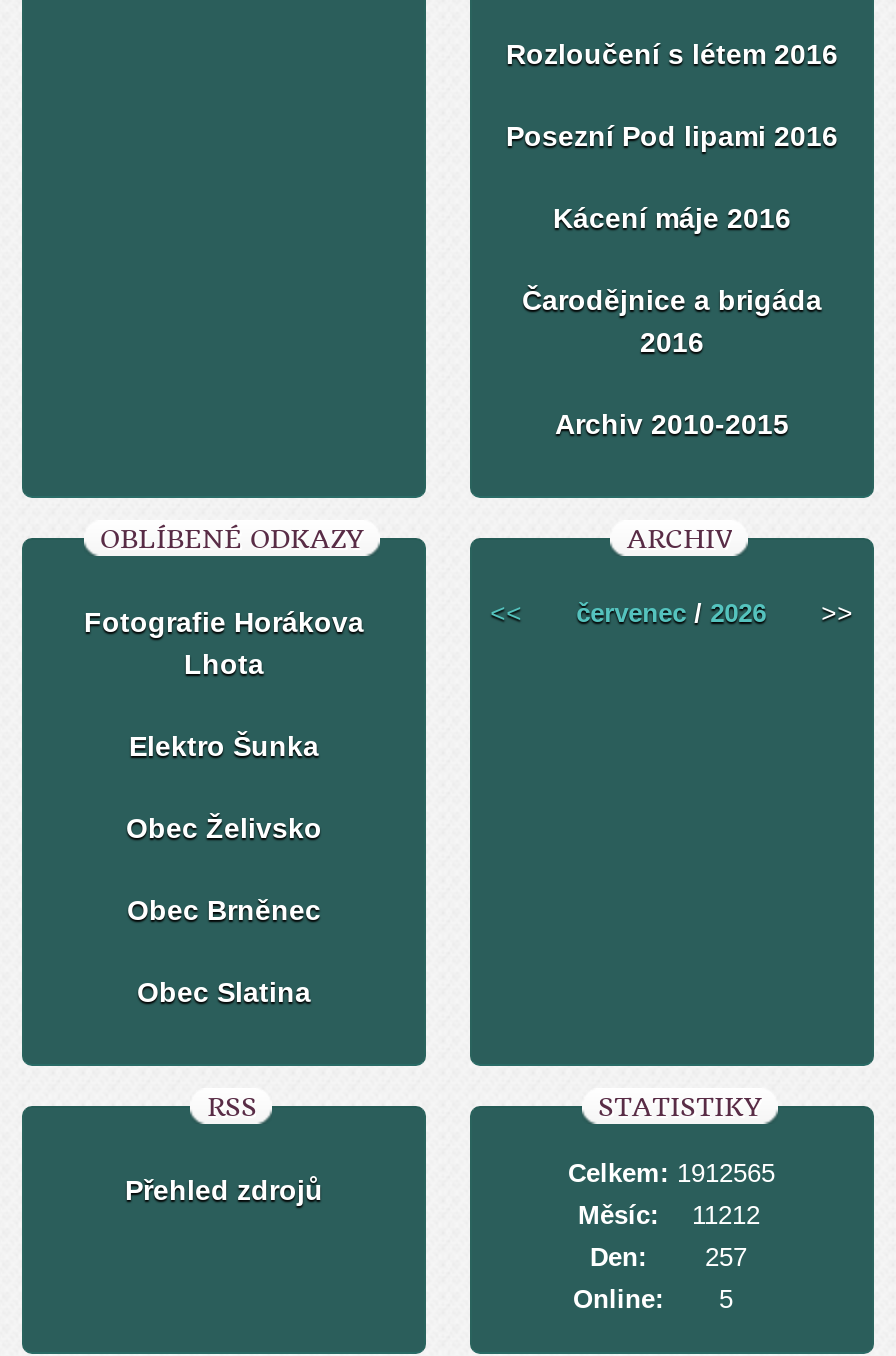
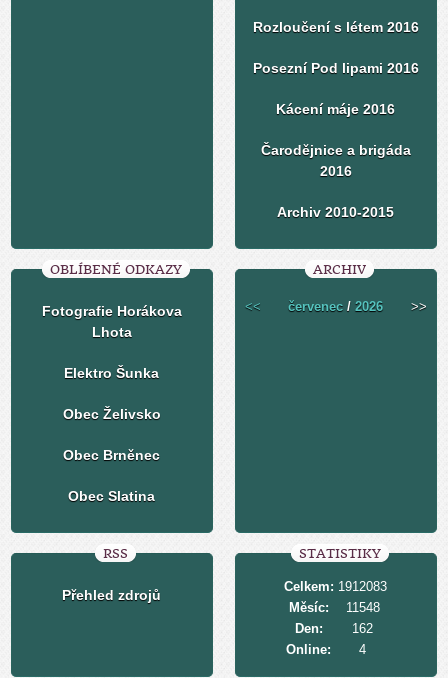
[568,1158,775,1188] Celkem: 1912565 -> [284,579,387,594] Celkem: 1912083
[578,1200,760,1230] Měsíc: 11212 -> [289,600,380,615] Měsíc: 11548
[590,1242,747,1272] Den: 257 -> [295,621,373,636] Den: 162
[573,1284,733,1314] Online: 5 -> [286,642,366,657] Online: 4

